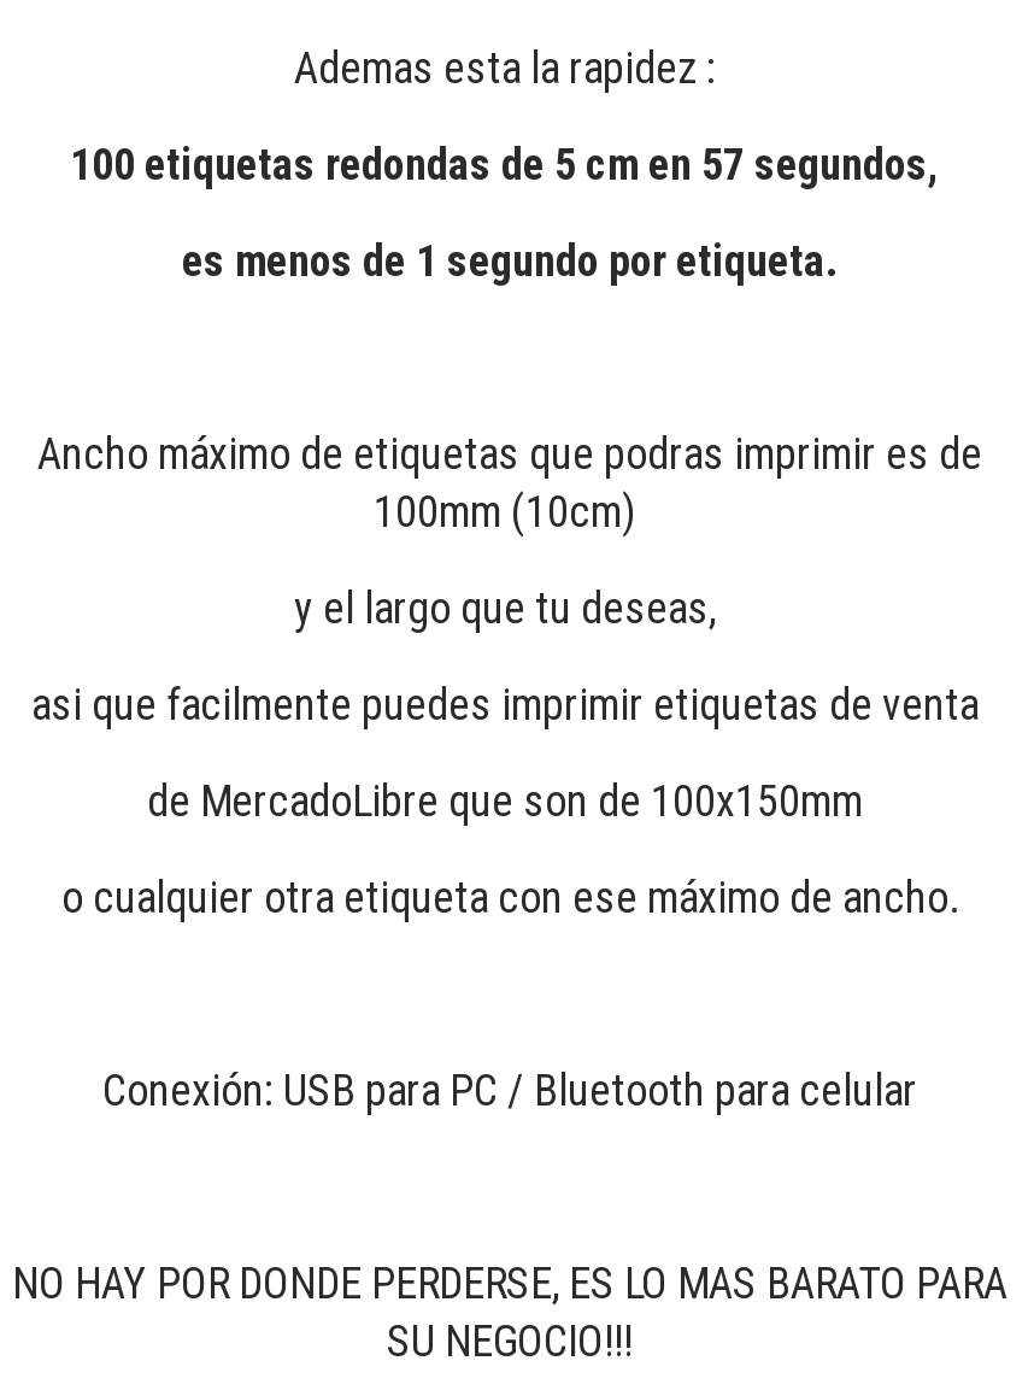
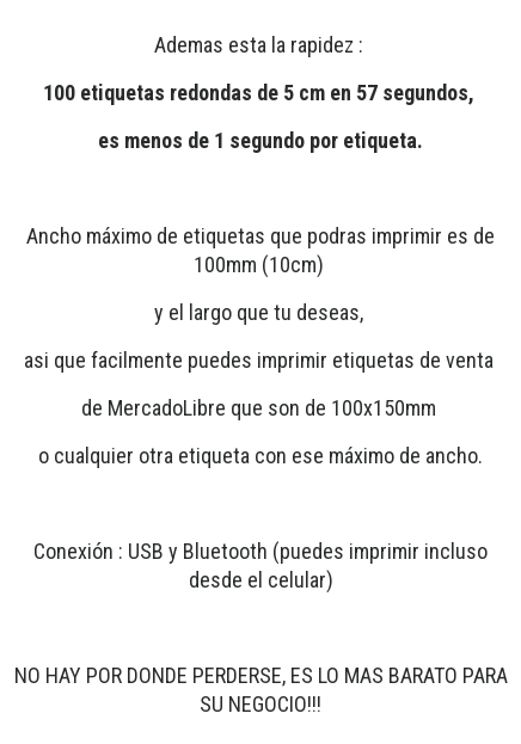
[102,1065,917,1115] Conexión: USB para PC / Bluetooth para celular -> [33,539,488,592] Conexión : USB y Bluetooth (puedes imprimir incluso | desde el celular)

